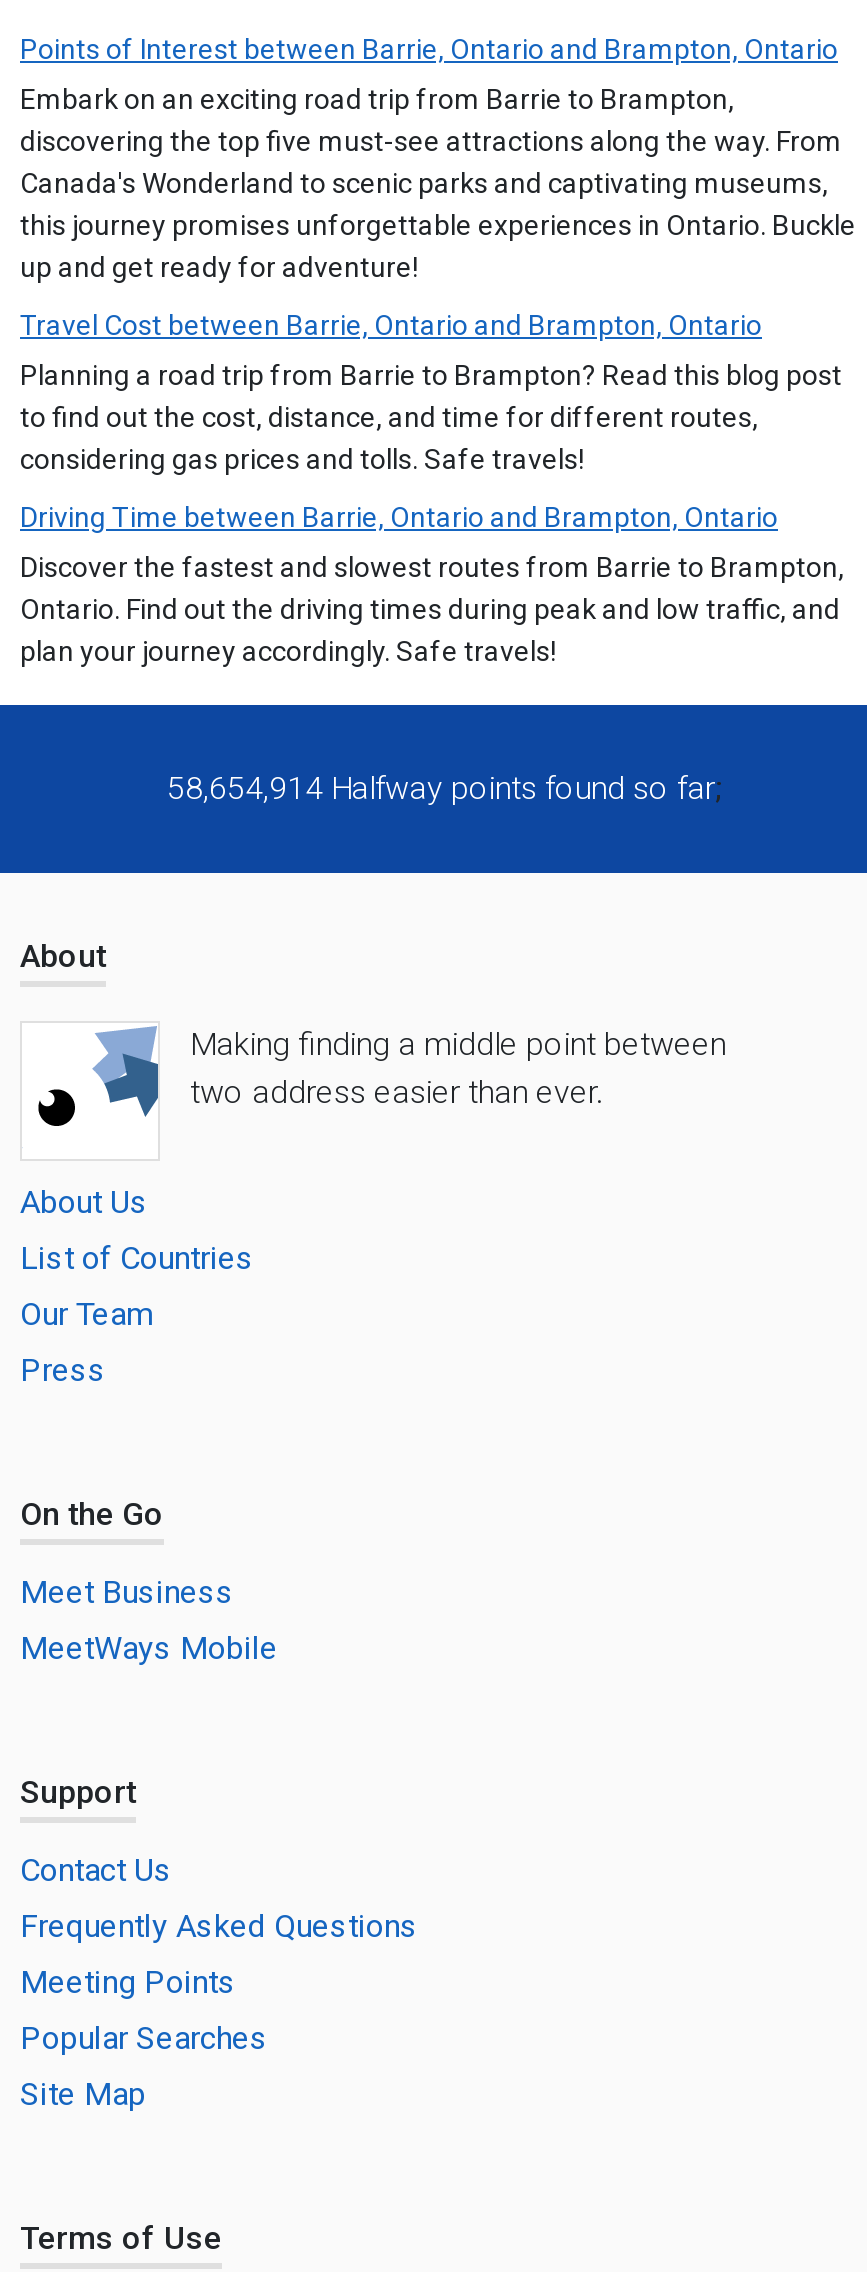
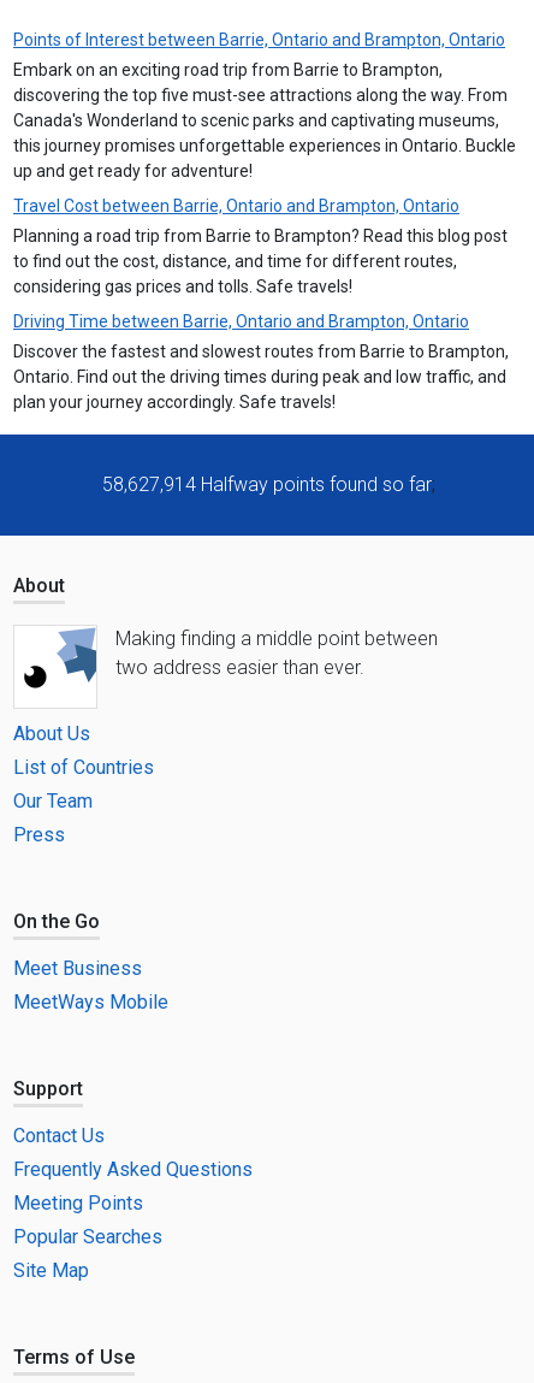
[167,769,721,807] 58,654,914 Halfway points found so far; -> [102,473,435,496] 58,627,914 Halfway points found so far;

